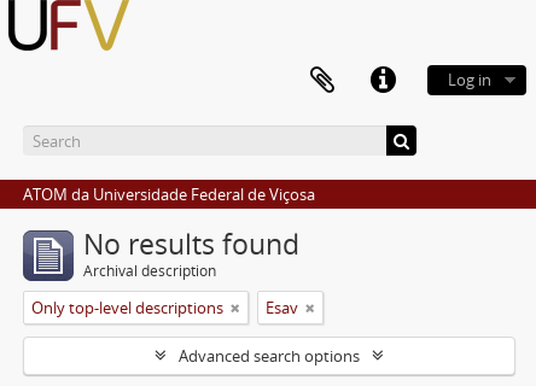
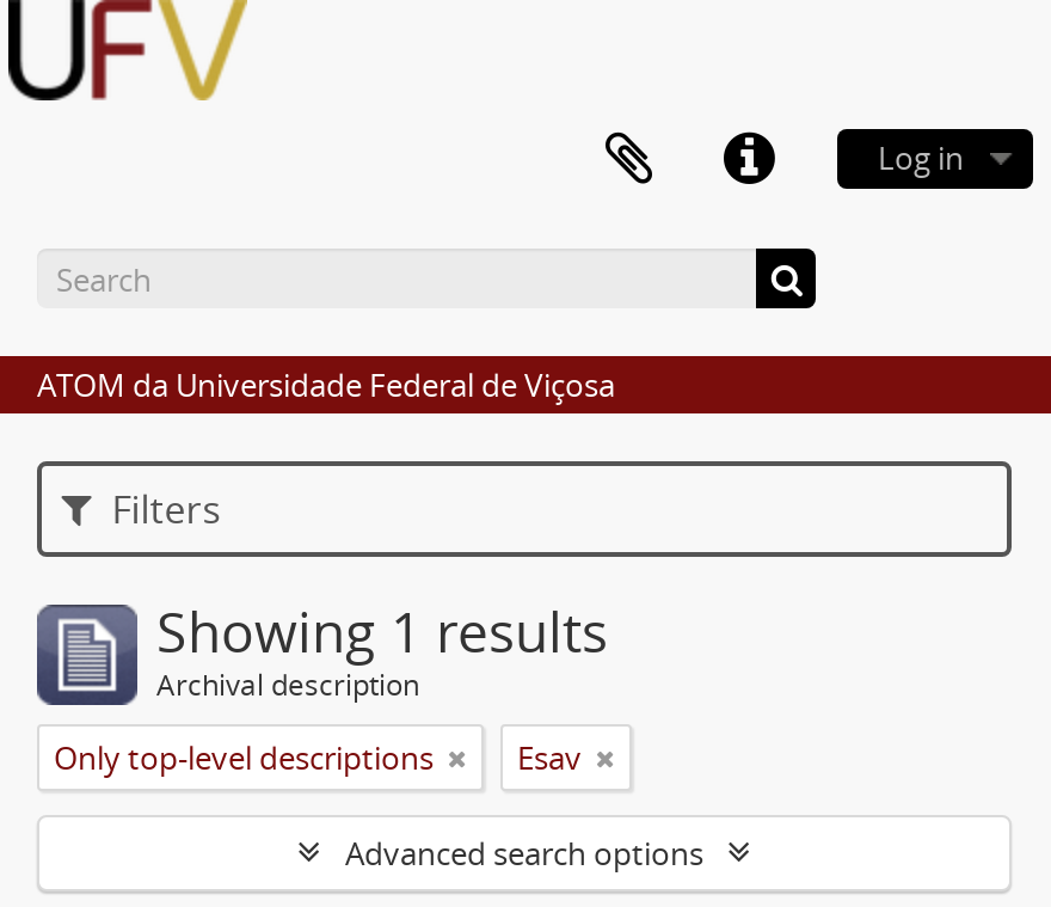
[83,226,299,263] No results found -> [102,483,608,669] Filters | Showing 1 results

